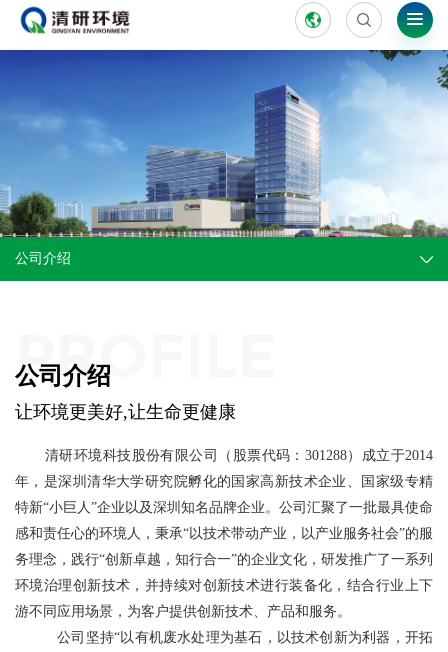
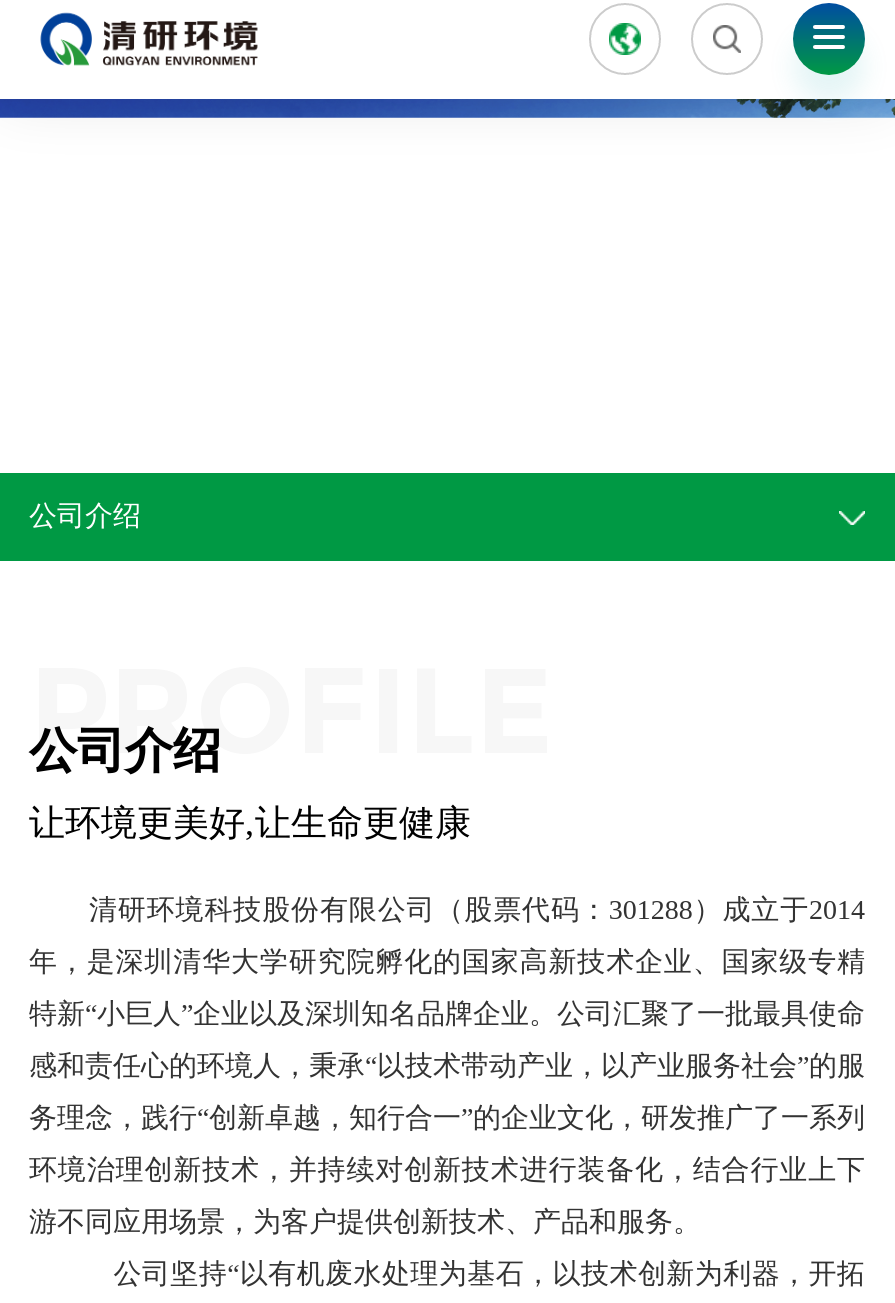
[3,59,445,238] [image] -> none

